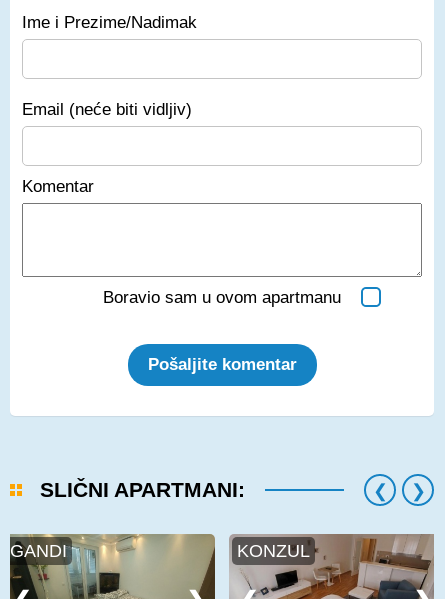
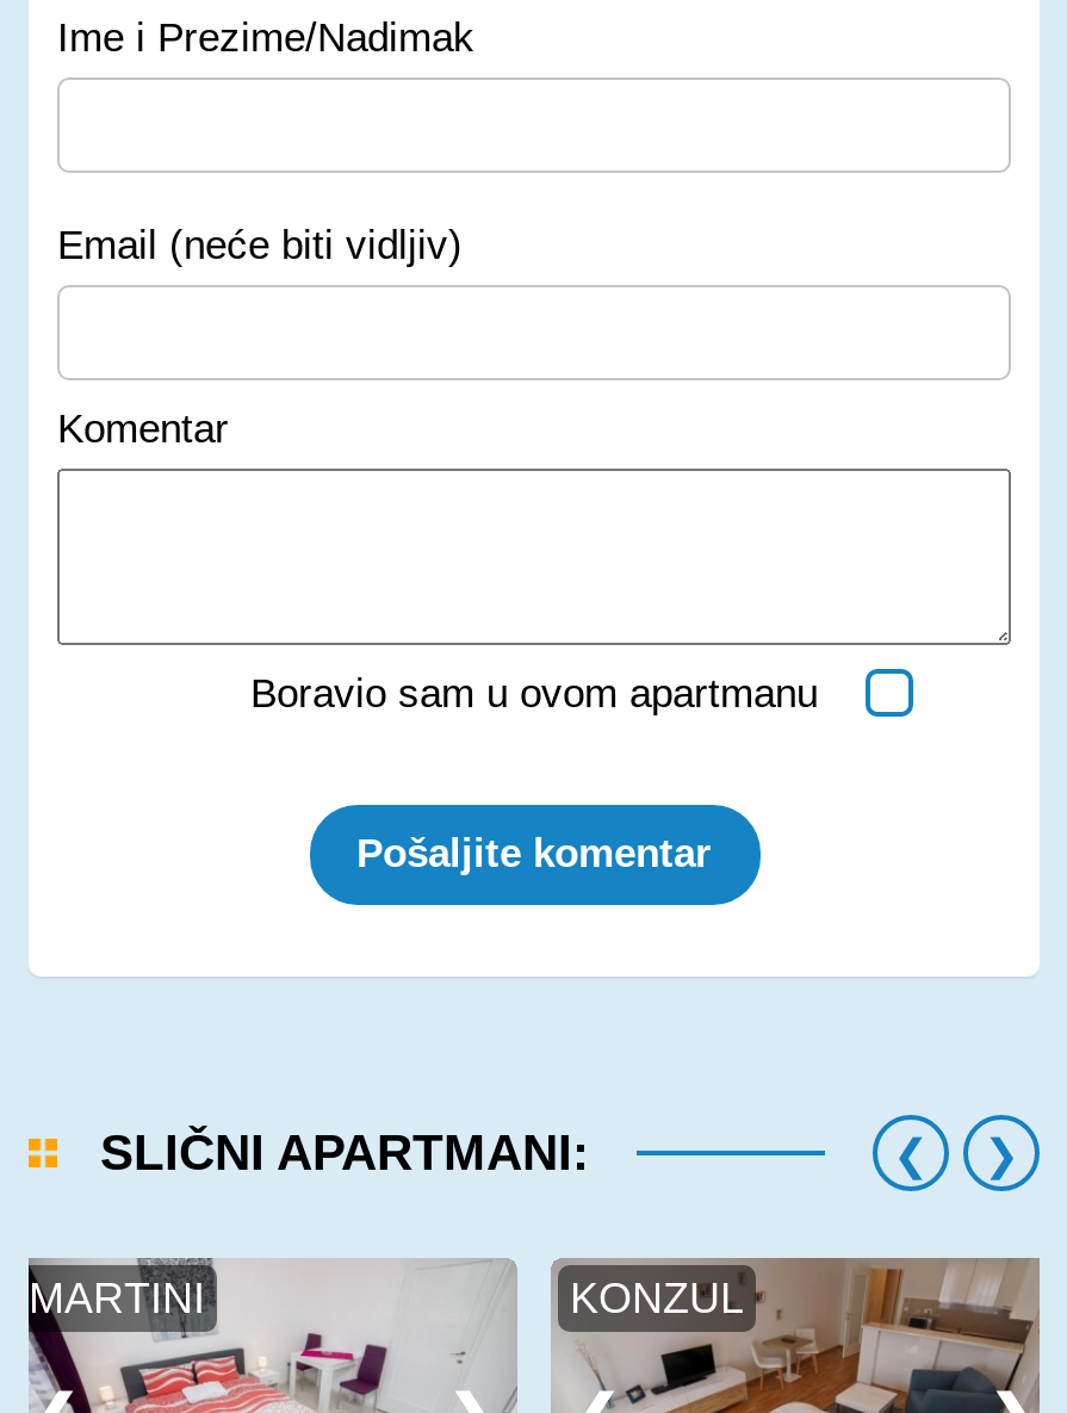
[10,541,67,561] GANDI -> [29,1275,205,1322] MARTINI

